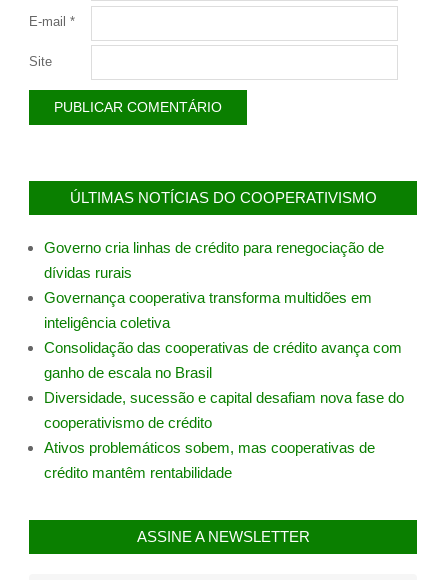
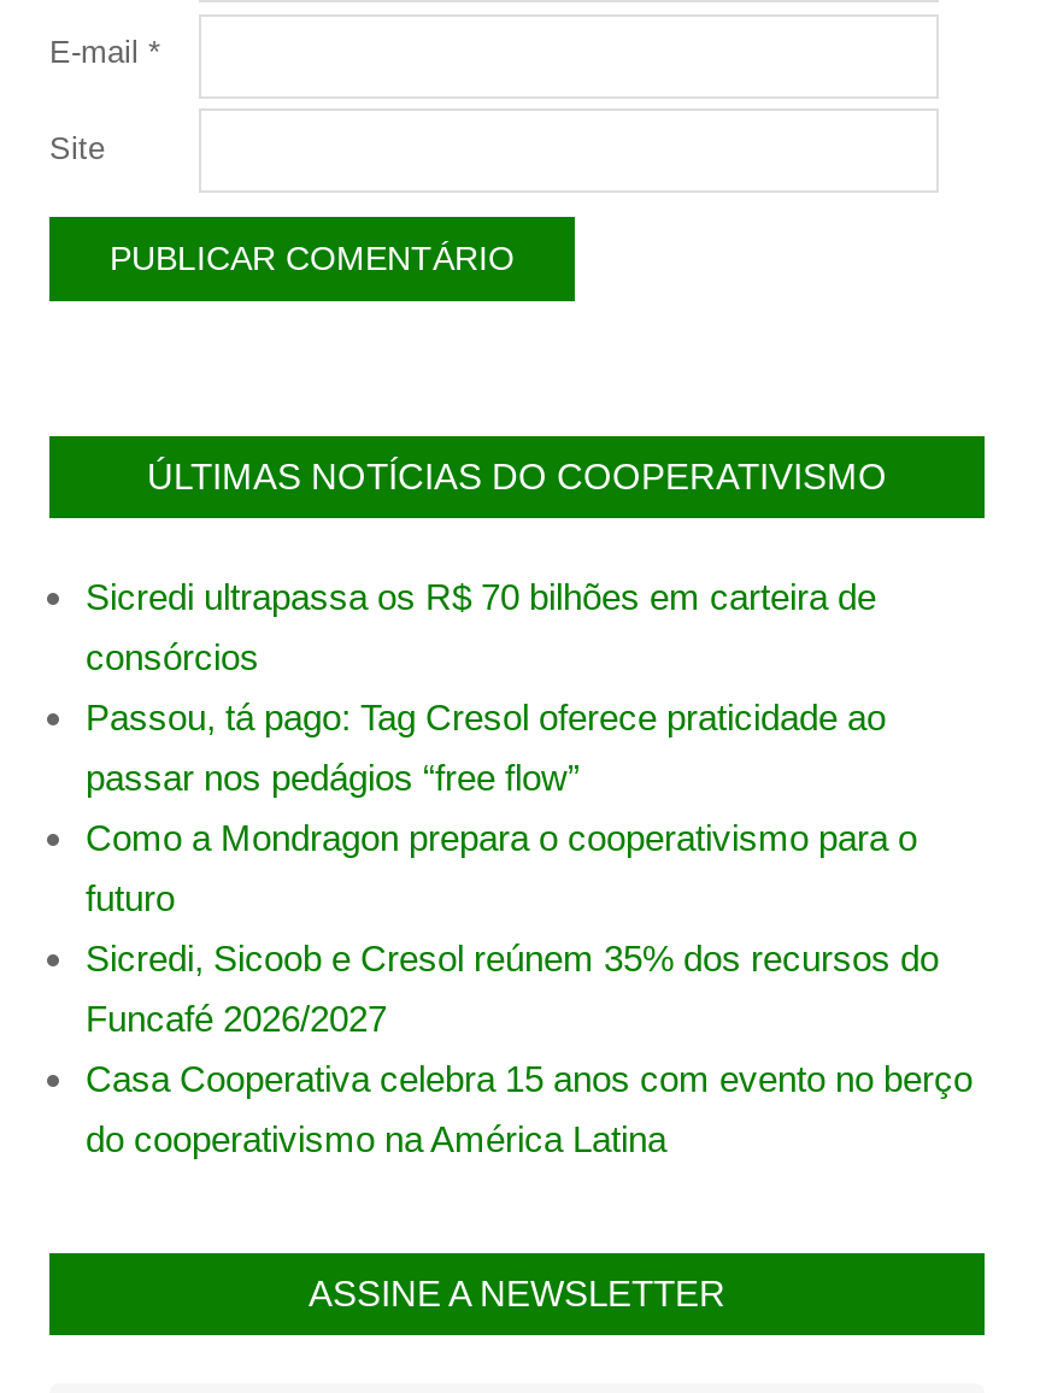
[44,239,384,256] Governo cria linhas de crédito para renegociação de -> [86,575,876,616] Sicredi ultrapassa os R$ 70 bilhões em carteira de
[44,264,132,281] dívidas rurais -> [86,635,259,676] consórcios
[44,289,372,306] Governança cooperativa transforma multidões em -> [86,696,886,737] Passou, tá pago: Tag Cresol oferece praticidade ao
[44,314,170,331] inteligência coletiva -> [86,756,580,797] passar nos pedágios “free flow”
[44,339,402,356] Consolidação das cooperativas de crédito avança com -> [86,816,917,857] Como a Mondragon prepara o cooperativismo para o
[44,364,212,381] ganho de escala no Brasil -> [86,876,175,917] futuro
[44,389,404,406] Diversidade, sucessão e capital desafiam nova fase do -> [86,937,939,978] Sicredi, Sicoob e Cresol reúnem 35% dos recursos do
[44,414,212,431] cooperativismo de crédito -> [86,997,387,1038] Funcafé 2026/2027
[44,439,375,456] Ativos problemáticos sobem, mas cooperativas de -> [86,1057,973,1098] Casa Cooperativa celebra 15 anos com evento no berço
[44,464,232,481] crédito mantêm rentabilidade -> [86,1117,666,1158] do cooperativismo na América Latina

